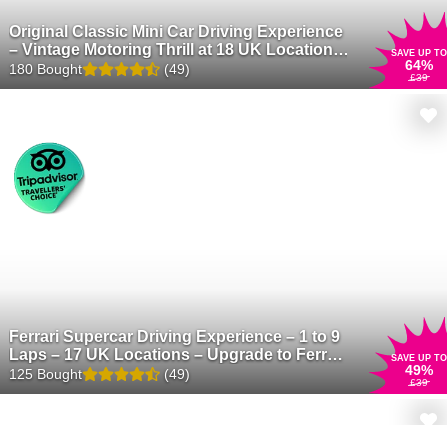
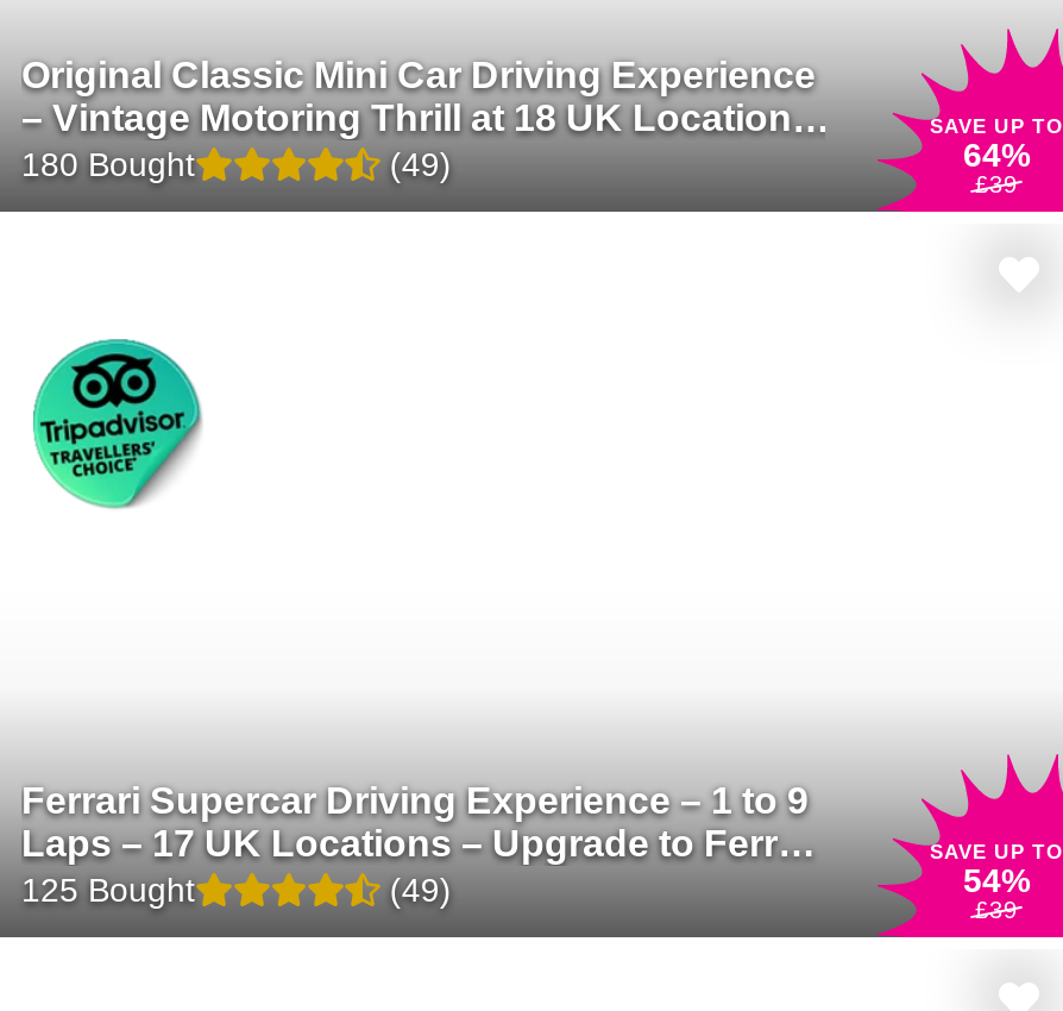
[405,362,433,378] 49% -> [963,861,1030,899] 54%

